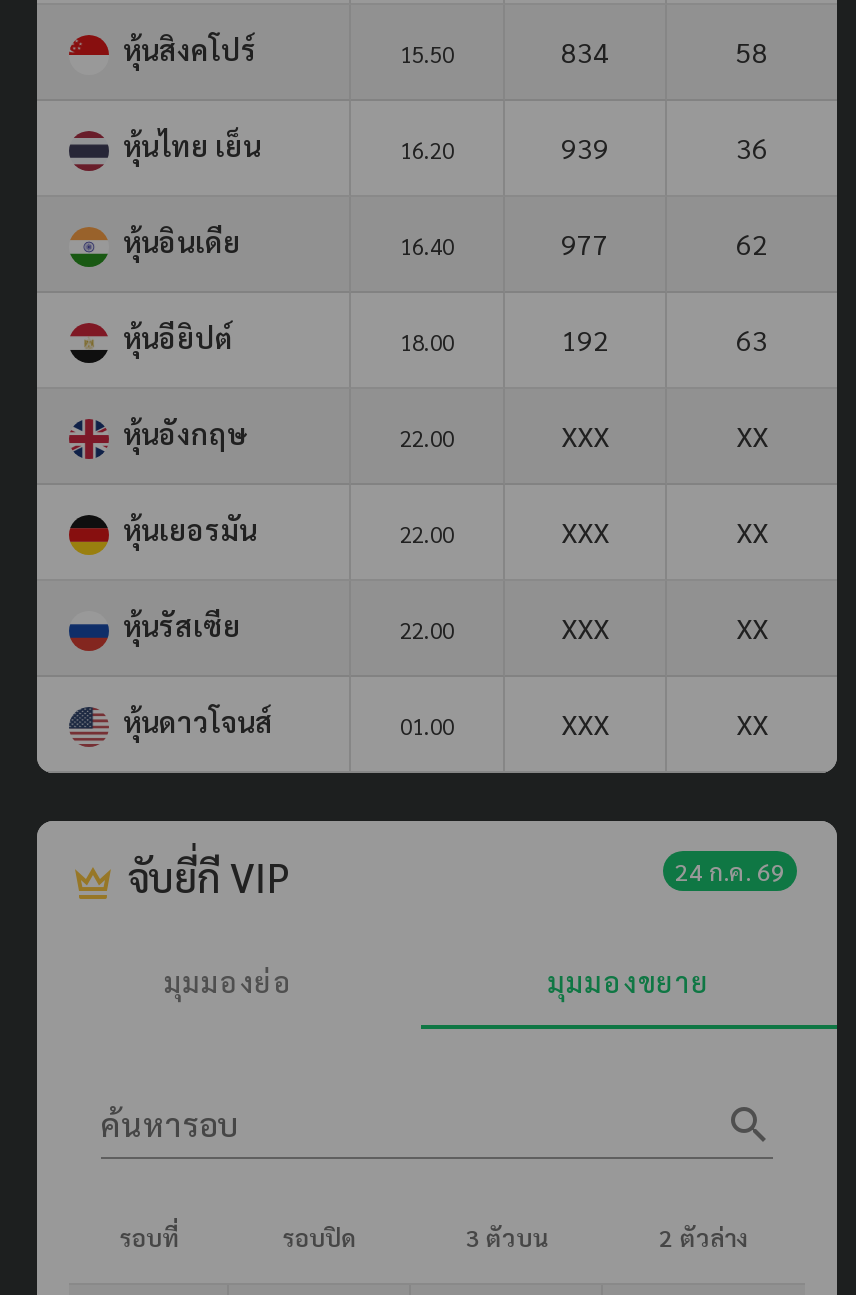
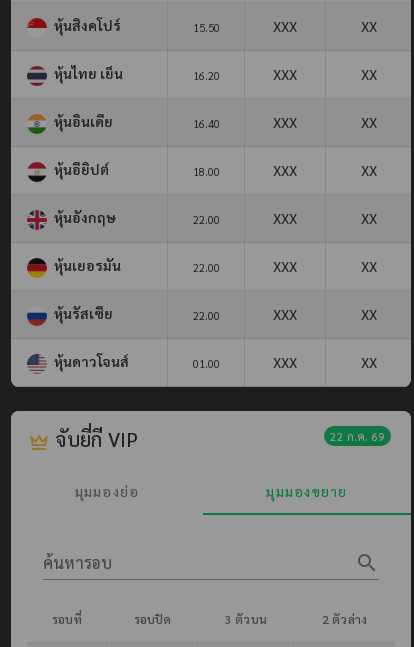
[561,33,768,69] 834 | 58 -> [273,17,376,35] XXX | XX
[561,129,768,165] 939 | 36 -> [273,65,376,83] XXX | XX
[561,225,768,261] 977 | 62 -> [273,113,376,131] XXX | XX
[561,321,768,357] 192 | 63 -> [273,161,376,179] XXX | XX
[675,855,785,887] 24 ก.ค. 69 -> [330,428,385,444] 22 ก.ค. 69

